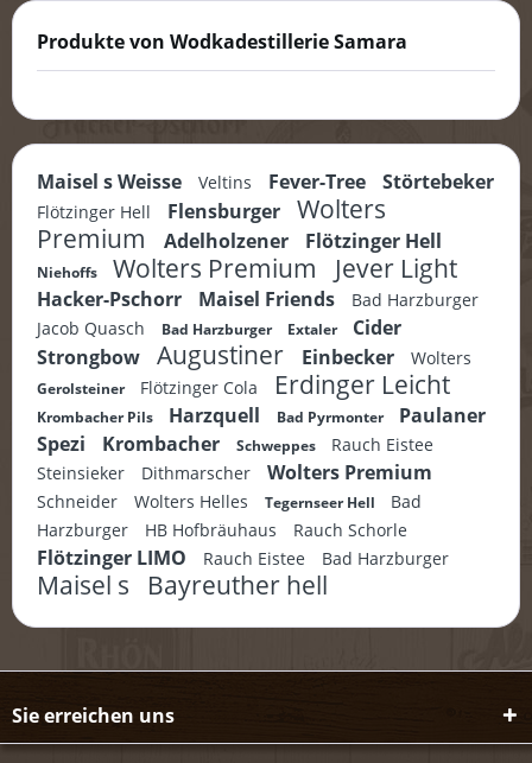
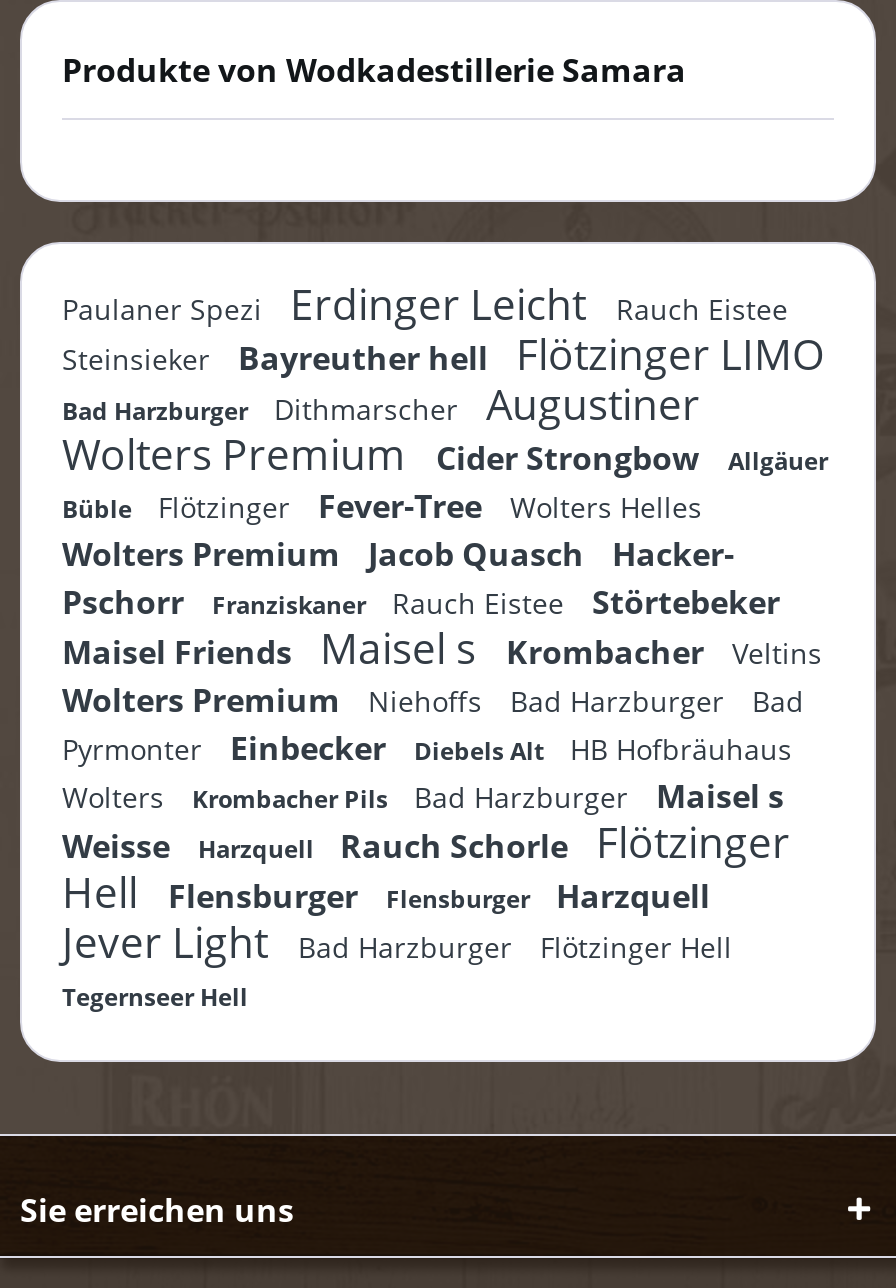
[37,168,494,601] Maisel s Weisse Veltins Fever-Tree Störtebeker | Flötzinger Hell Flensburger Wolters | Premium Adelholzener Flötzinger Hell | Niehoffs Wolters Premium Jever Light | Hacker-Pschorr Maisel Friends Bad Harzburger | Jacob Quasch Bad Harzburger Extaler Cider | Strongbow Augustiner Einbecker Wolters | Gerolsteiner Flötzinger Cola Erdinger Leicht | Krombacher Pils Harzquell Bad Pyrmonter Paulaner | Spezi Krombacher Schweppes Rauch Eistee | Steinsieker Dithmarscher Wolters Premium | Schneider Wolters Helles Tegernseer Hell Bad | Harzburger HB Hofbräuhaus Rauch Schorle | Flötzinger LIMO Rauch Eistee Bad Harzburger | Maisel s Bayreuther hell -> [62,275,828,1013] Paulaner Spezi Erdinger Leicht Rauch Eistee | Steinsieker Bayreuther hell Flötzinger LIMO | Bad Harzburger Dithmarscher Augustiner | Wolters Premium Cider Strongbow Allgäuer | Büble Flötzinger Fever-Tree Wolters Helles | Wolters Premium Jacob Quasch Hacker- | Pschorr Franziskaner Rauch Eistee Störtebeker | Maisel Friends Maisel s Krombacher Veltins | Wolters Premium Niehoffs Bad Harzburger Bad | Pyrmonter Einbecker Diebels Alt HB Hofbräuhaus | Wolters Krombacher Pils Bad Harzburger Maisel s | Weisse Harzquell Rauch Schorle Flötzinger | Hell Flensburger Flensburger Harzquell | Jever Light Bad Harzburger Flötzinger Hell | Tegernseer Hell

